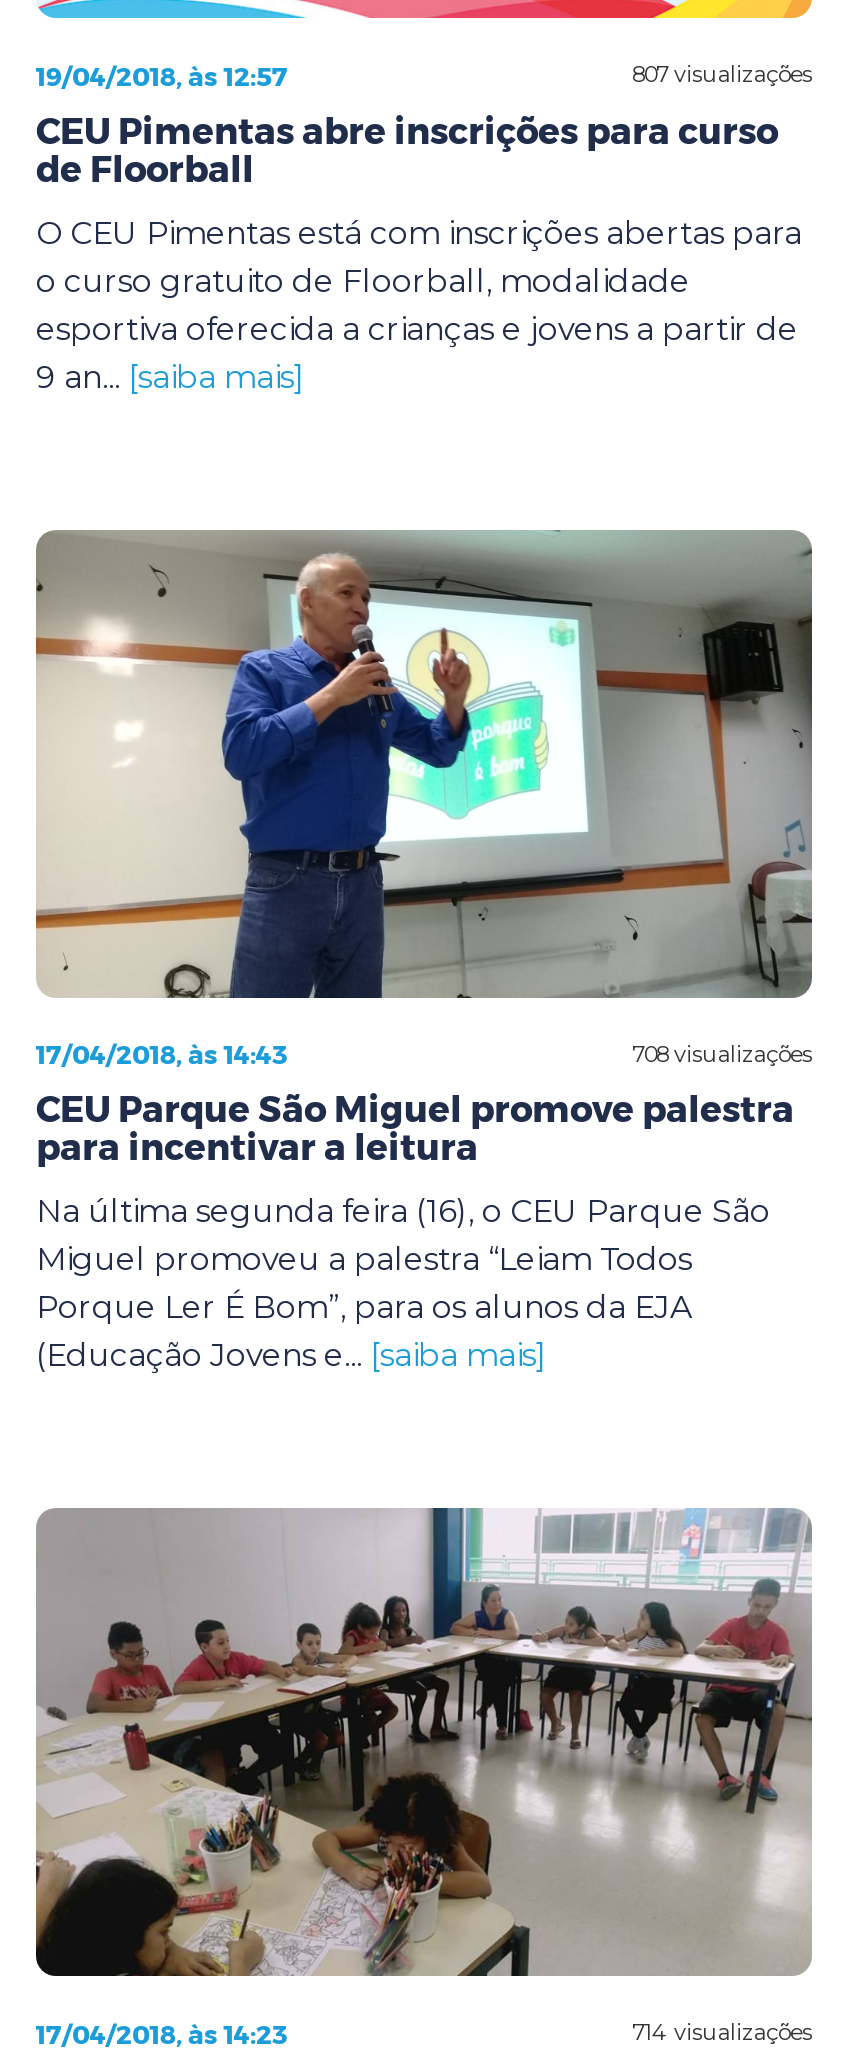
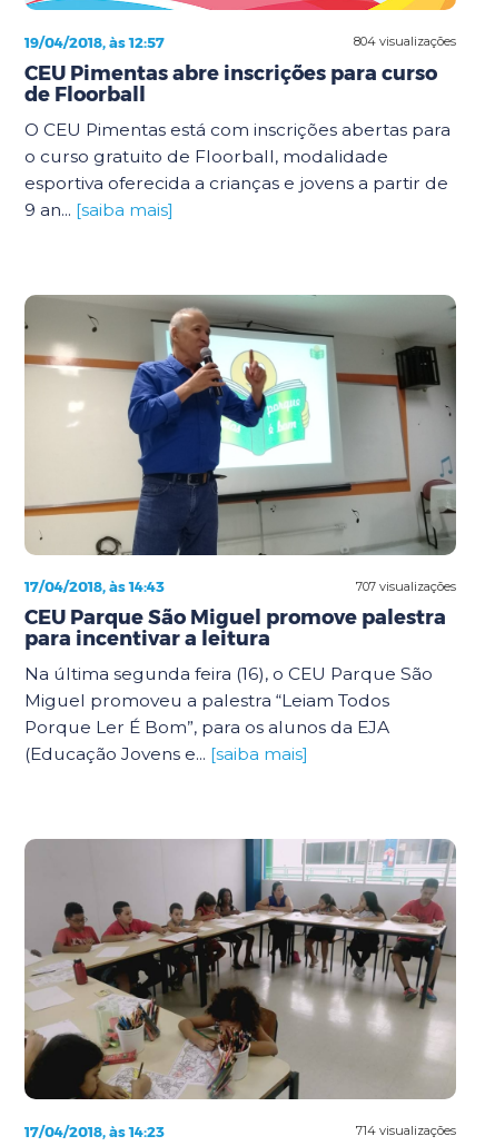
[632,60,812,88] 807 visualizações -> [354,33,456,49] 804 visualizações
[632,1039,812,1067] 708 visualizações -> [356,578,456,594] 707 visualizações

